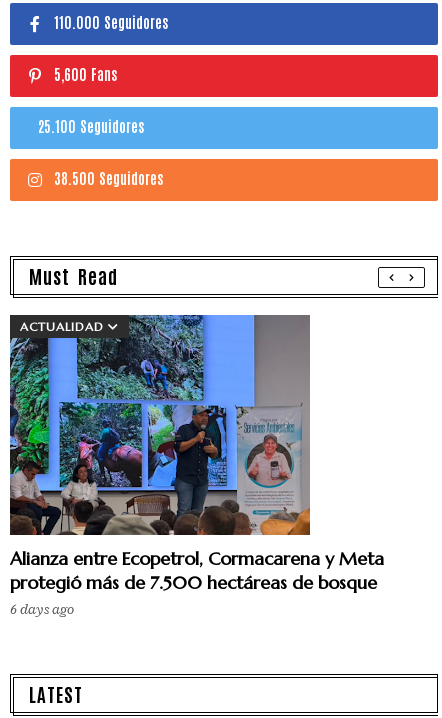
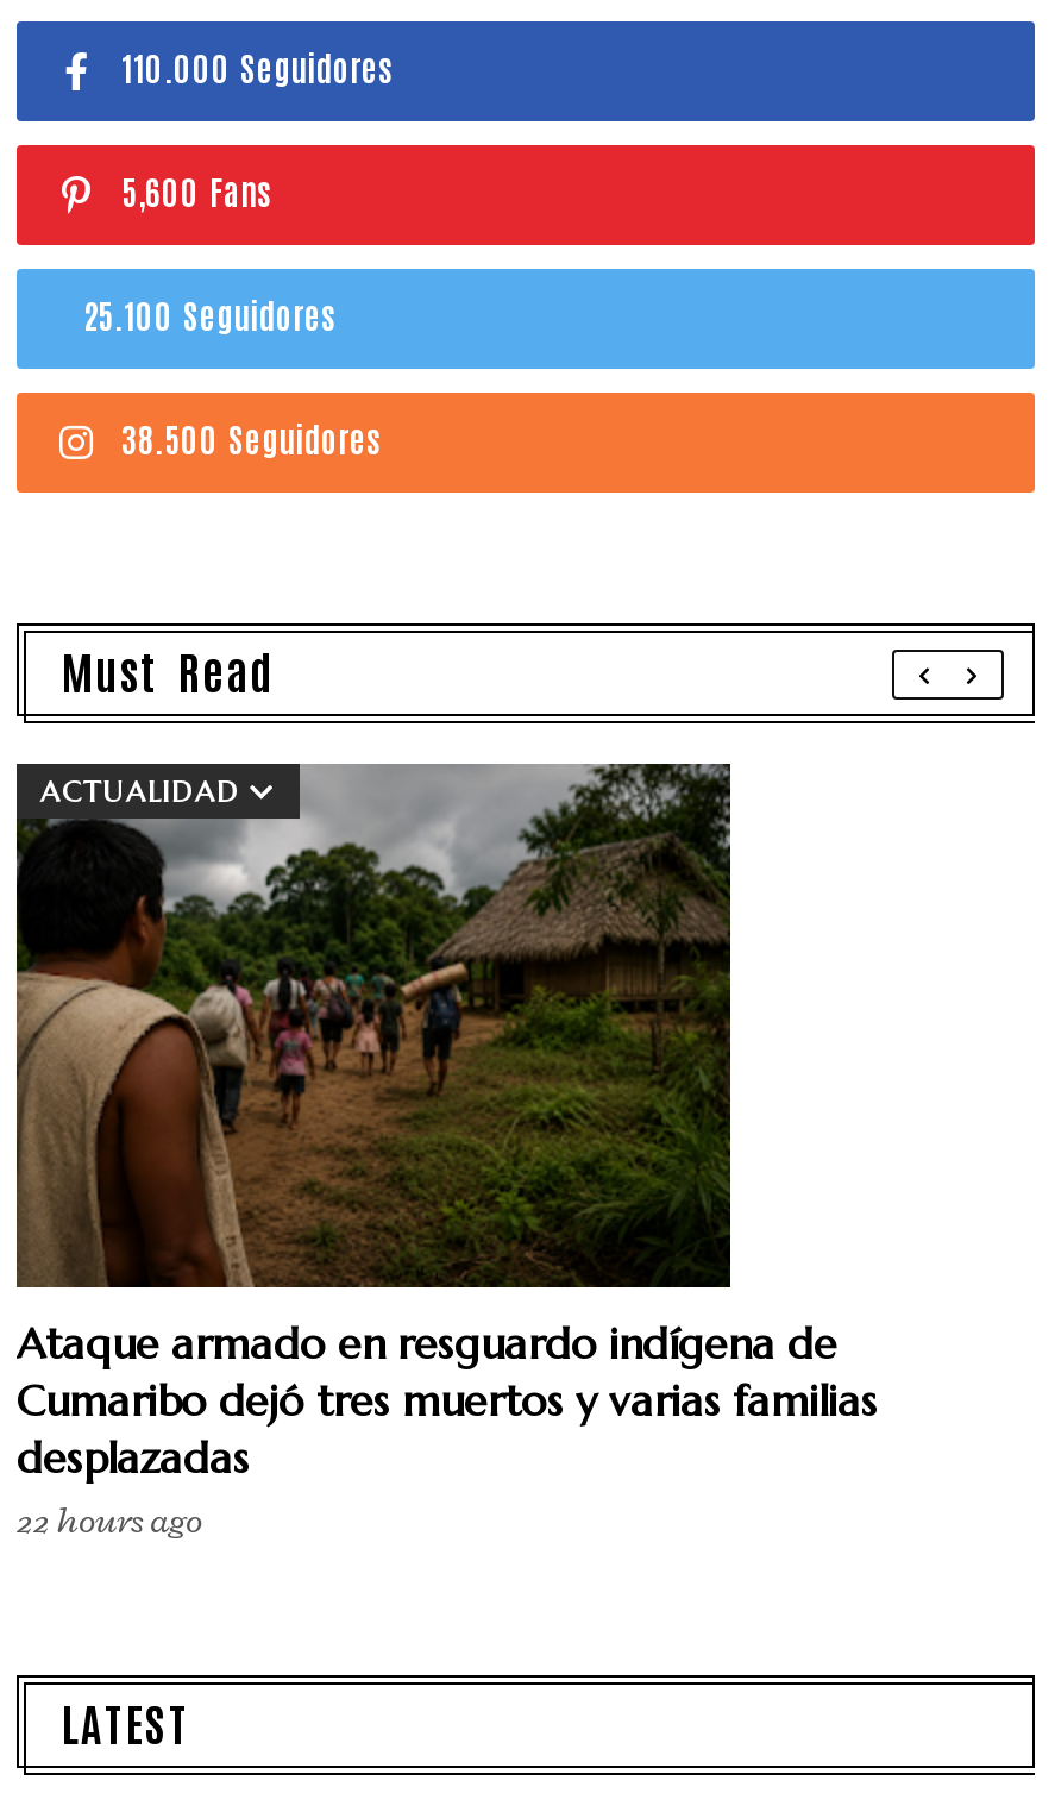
[9,314,384,619] [image] | Alianza entre Ecopetrol, Cormacarena y Meta | protegió más de 7.500 hectáreas de bosque | 6 days ago -> [14,761,878,1544] [image] | Ataque armado en resguardo indígena de | Cumaribo dejó tres muertos y varias familias | desplazadas | 22 hours ago

